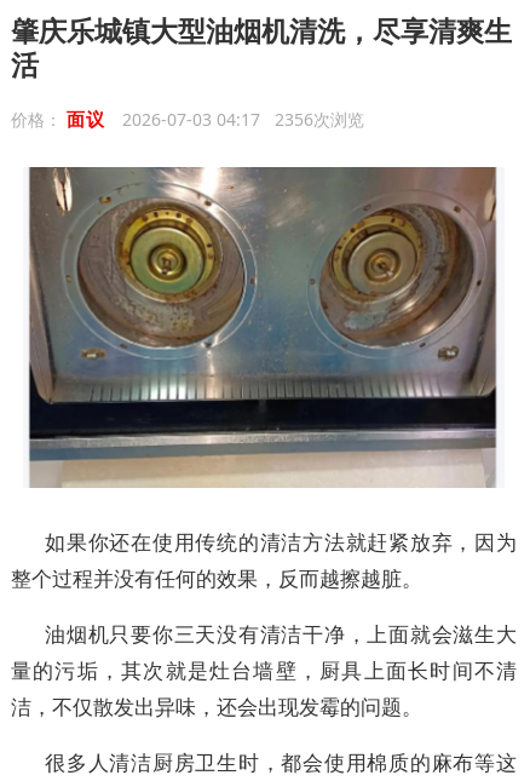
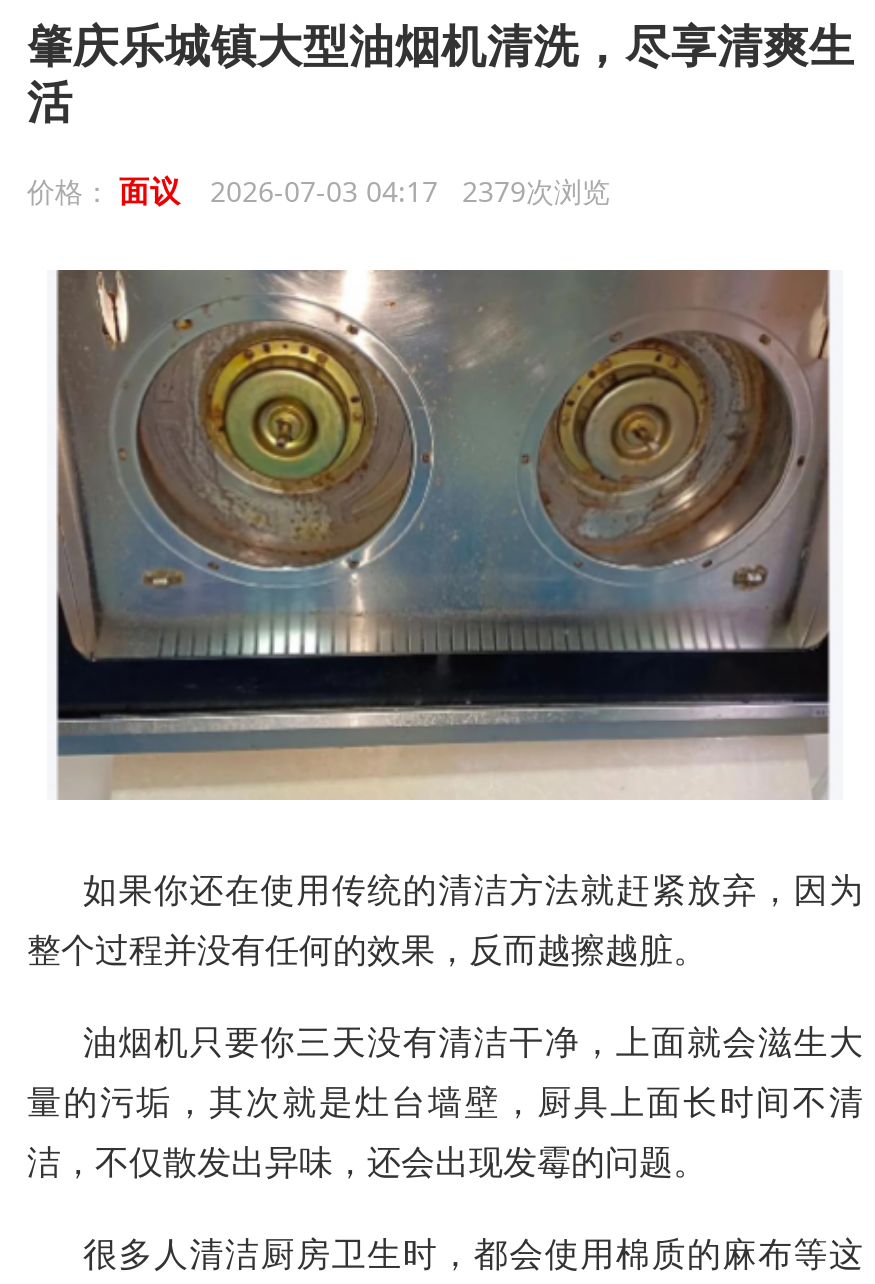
[11,107,364,131] 价格：面议 2026-07-03 04:17 2356次浏览 -> [27,170,610,210] 价格：面议 2026-07-03 04:17 2379次浏览

